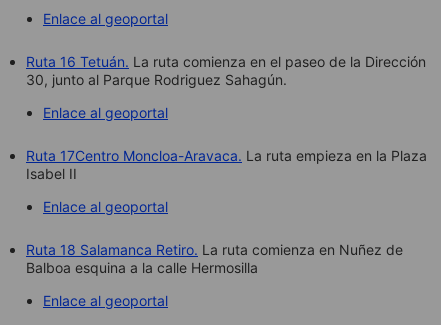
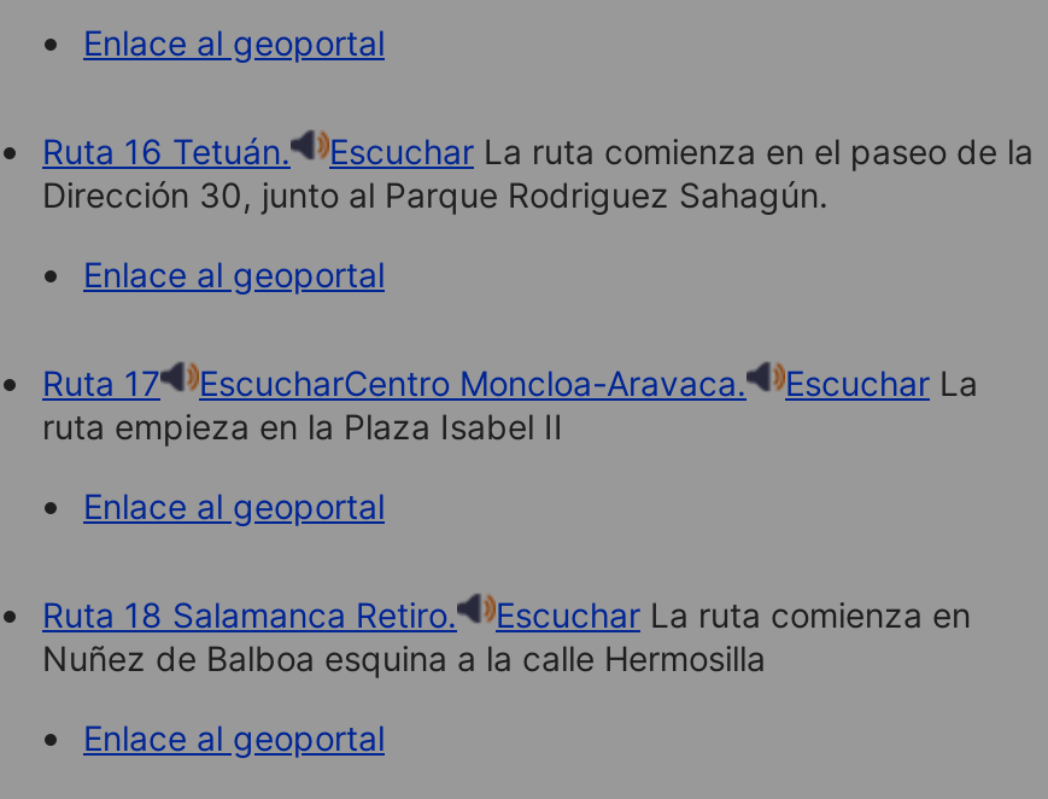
[26,53,426,88] Ruta 16 Tetuán. La ruta comienza en el paseo de la Dirección | 30, junto al Parque Rodriguez Sahagún. -> [42,130,1034,215] Ruta 16 Tetuán. | Escuchar La ruta comienza en el paseo de la | Dirección 30, junto al Parque Rodriguez Sahagún.
[26,147,427,182] Ruta 17Centro Moncloa-Aravaca. La ruta empieza en la Plaza | Isabel II -> [42,362,978,447] Ruta 17 | EscucharCentro Moncloa-Aravaca. | Escuchar La | ruta empieza en la Plaza Isabel II
[26,241,403,276] Ruta 18 Salamanca Retiro. La ruta comienza en Nuñez de | Balboa esquina a la calle Hermosilla -> [42,594,971,678] Ruta 18 Salamanca Retiro. | Escuchar La ruta comienza en | Nuñez de Balboa esquina a la calle Hermosilla

